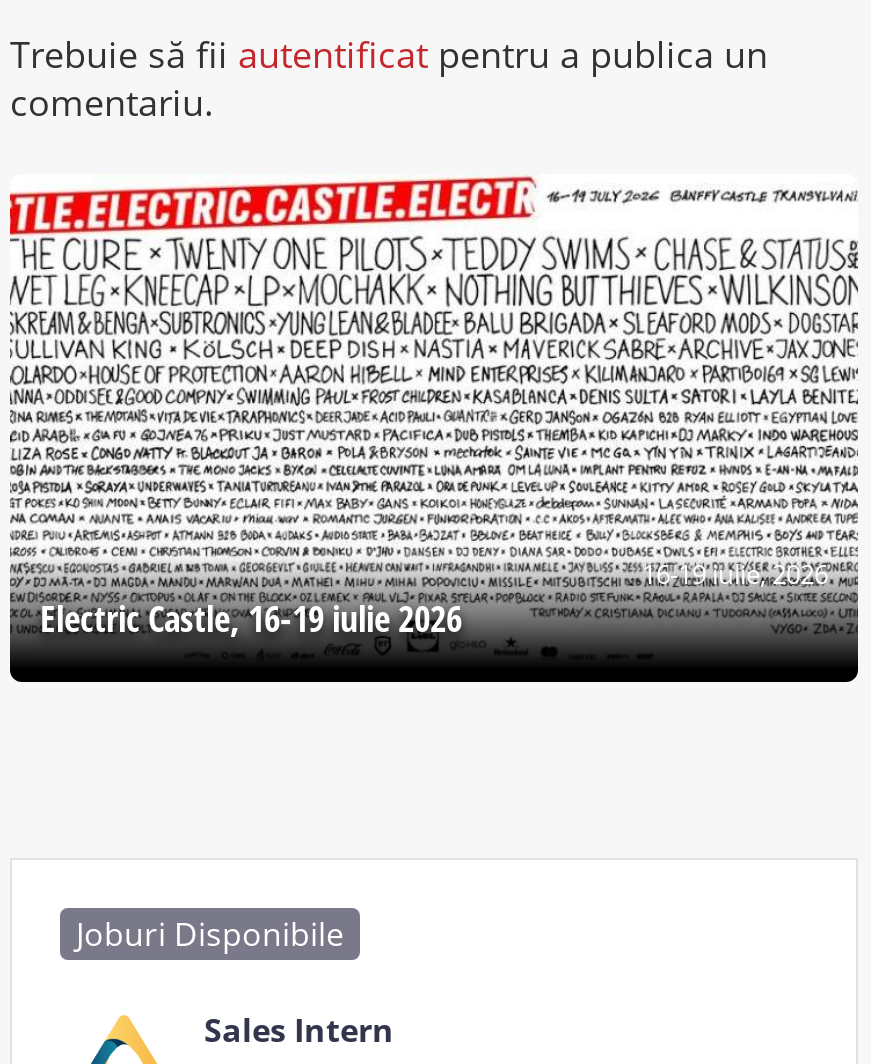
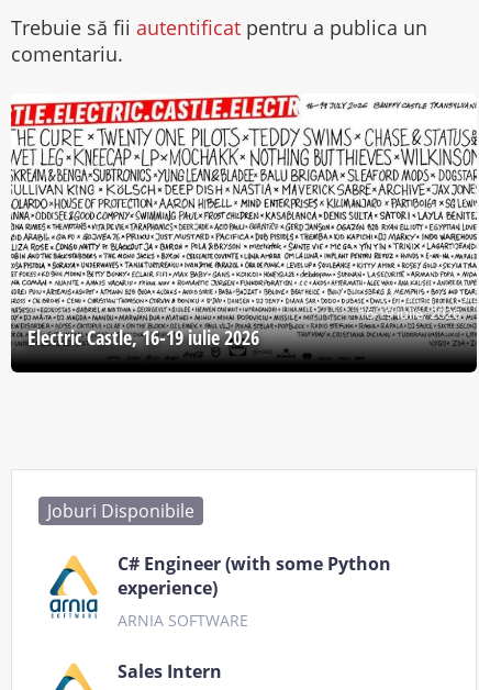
none -> [48,552,391,633] [image] | C# Engineer (with some Python | experience) | ARNIA SOFTWARE

